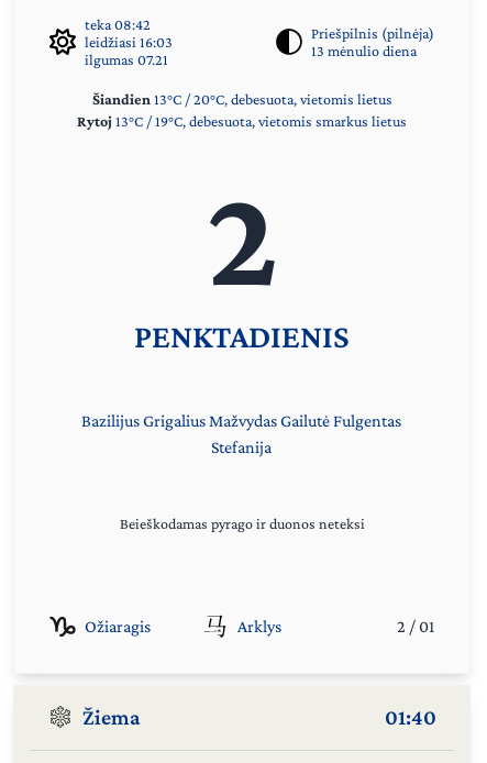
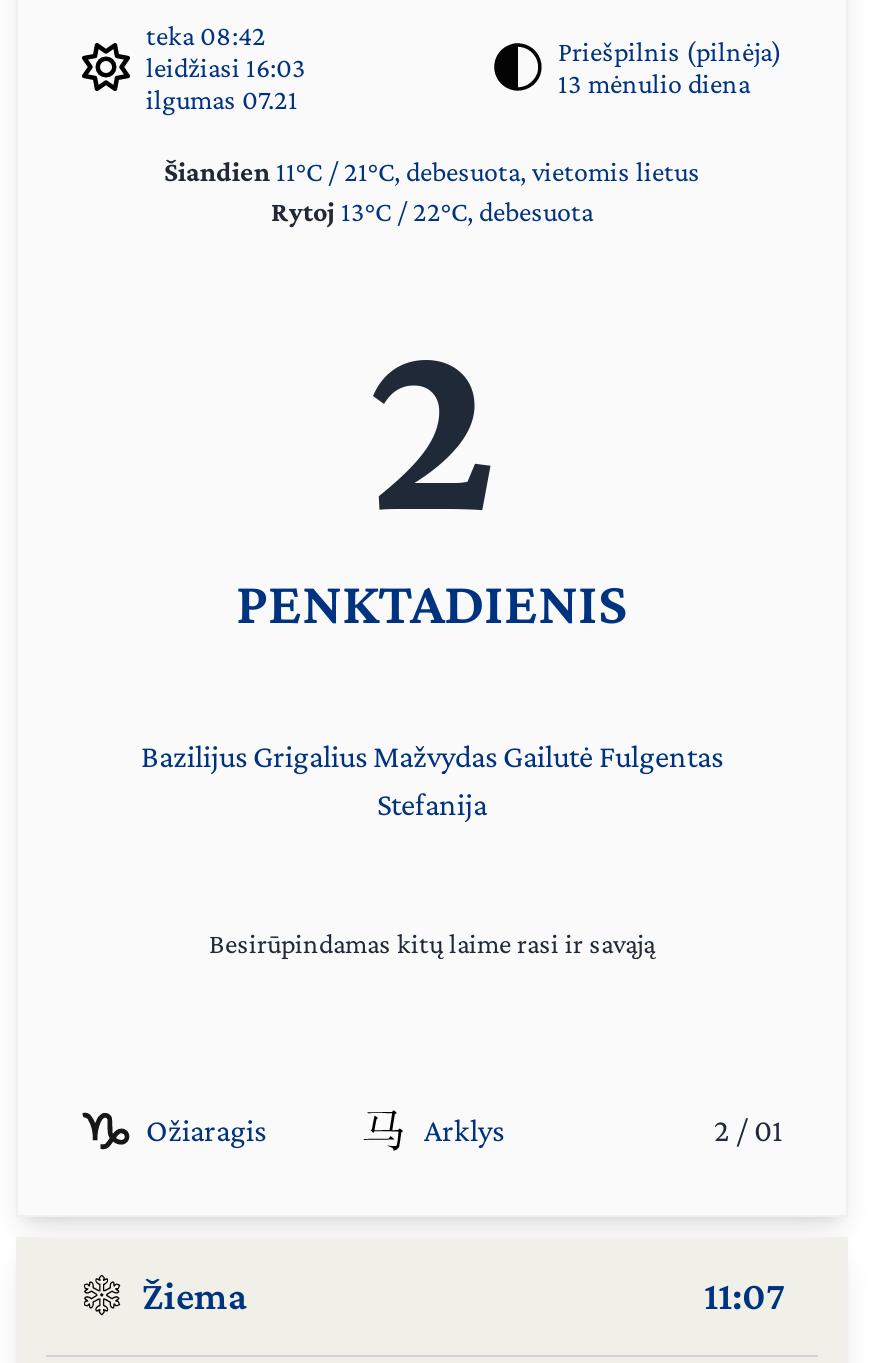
[77,90,407,130] Šiandien 13°C / 20°C, debesuota, vietomis lietus | Rytoj 13°C / 19°C, debesuota, vietomis smarkus lietus -> [164,155,700,227] Šiandien 11°C / 21°C, debesuota, vietomis lietus | Rytoj 13°C / 22°C, debesuota
[119,515,364,533] Beieškodamas pyrago ir duonos neteksi -> [209,928,655,960] Besirūpindamas kitų laime rasi ir savąją
[385,705,436,729] 01:40 -> [704,1273,786,1317] 11:07

